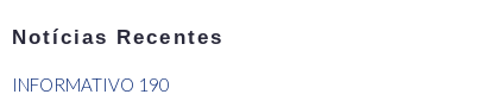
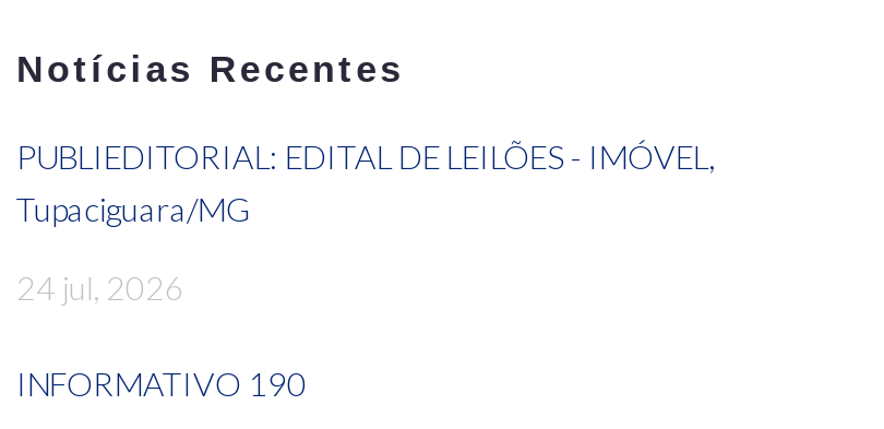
none -> [16,137,715,308] PUBLIEDITORIAL: EDITAL DE LEILÕES - IMÓVEL, | Tupaciguara/MG | 24 jul, 2026

